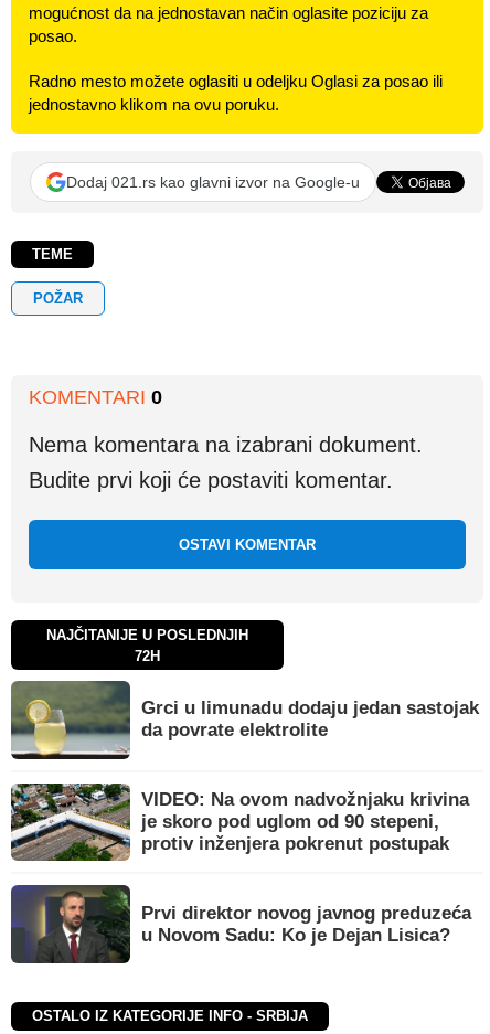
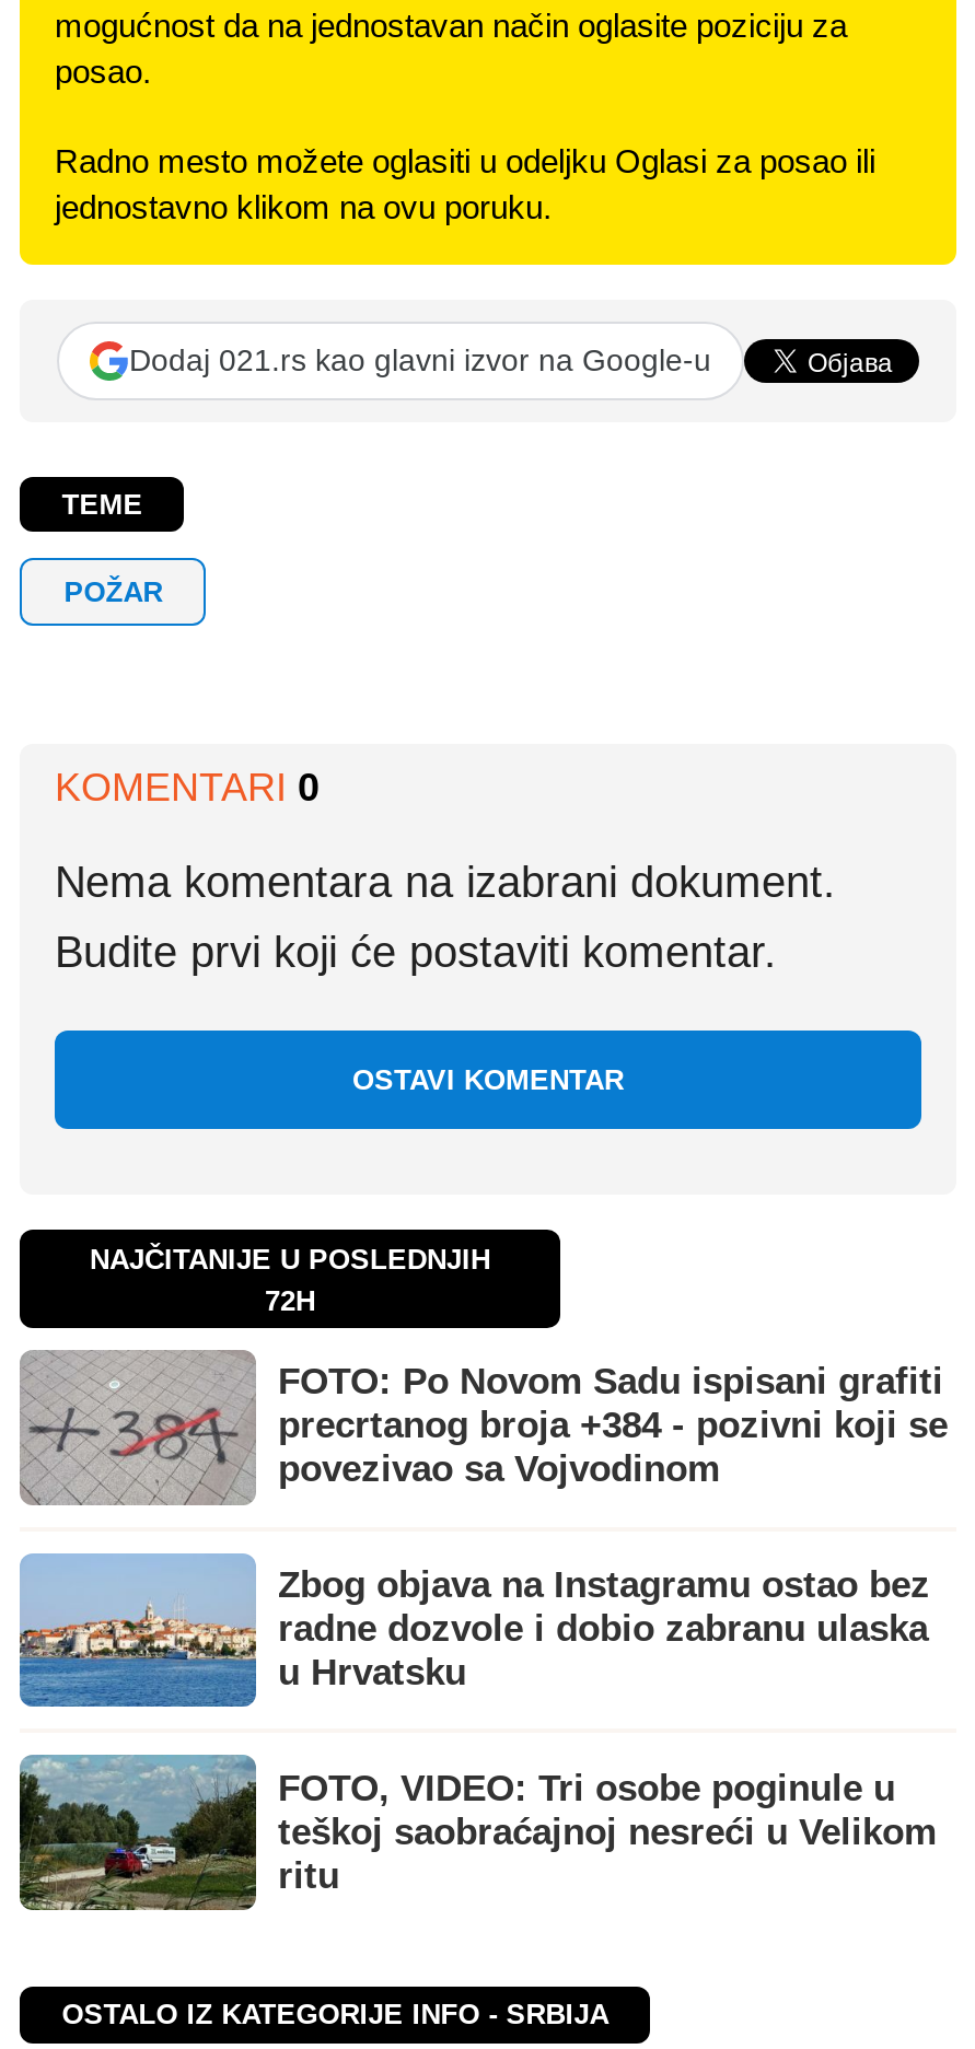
[11,681,479,759] [image] | Grci u limunadu dodaju jedan sastojak | da povrate elektrolite -> [22,1352,948,1503] [image] | FOTO: Po Novom Sadu ispisani grafiti | precrtanog broja +384 - pozivni koji se | povezivao sa Vojvodinom
[10,782,469,862] [image] | VIDEO: Na ovom nadvožnjaku krivina | je skoro pod uglom od 90 stepeni, | protiv inženjera pokrenut postupak -> [18,1553,930,1709] [image] | Zbog objava na Instagramu ostao bez | radne dozvole i dobio zabranu ulaska | u Hrvatsku
[10,884,471,963] [image] | Prvi direktor novog javnog preduzeća | u Novom Sadu: Ko je Dejan Lisica? -> [18,1753,937,1910] [image] | FOTO, VIDEO: Tri osobe poginule u | teškoj saobraćajnoj nesreći u Velikom | ritu

